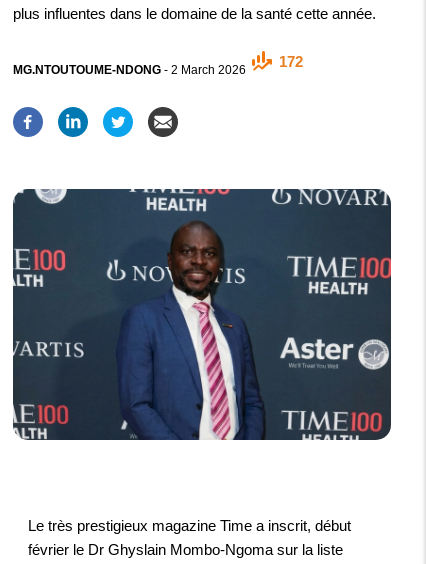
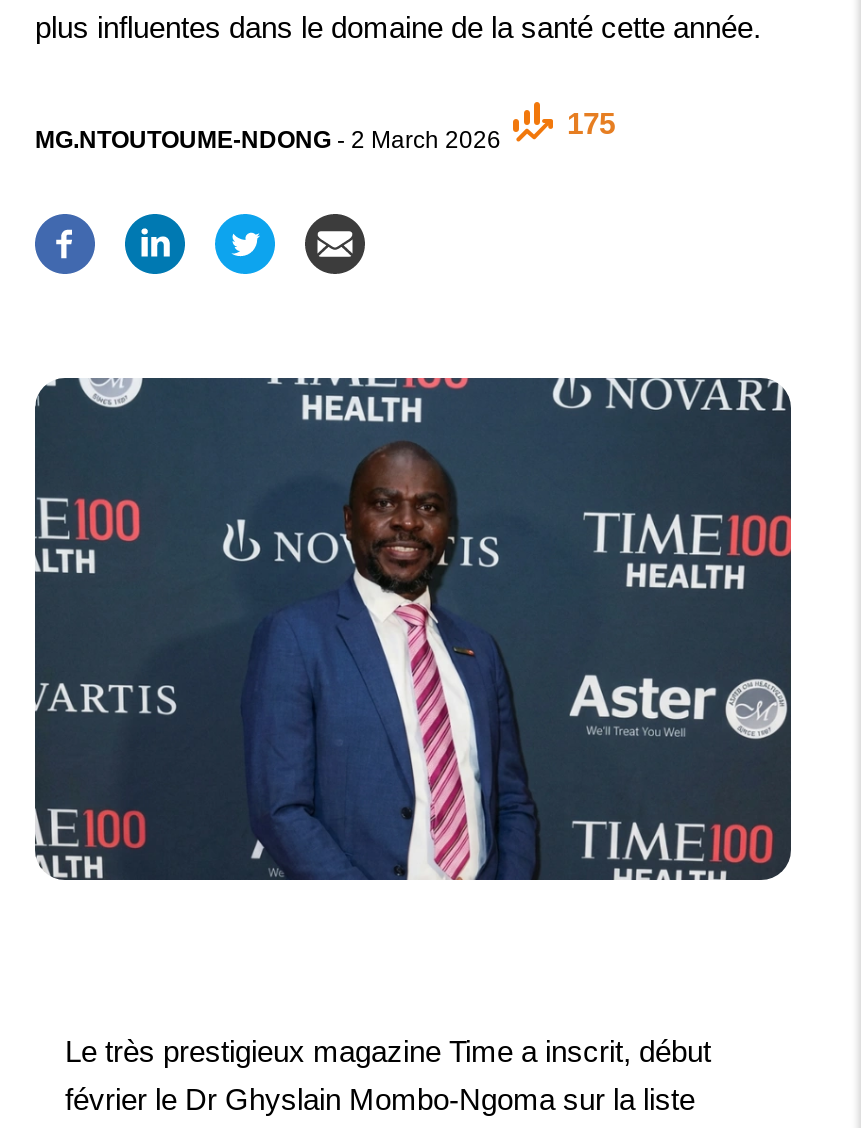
[279,53,303,70] 172 -> [567,105,615,139] 175

